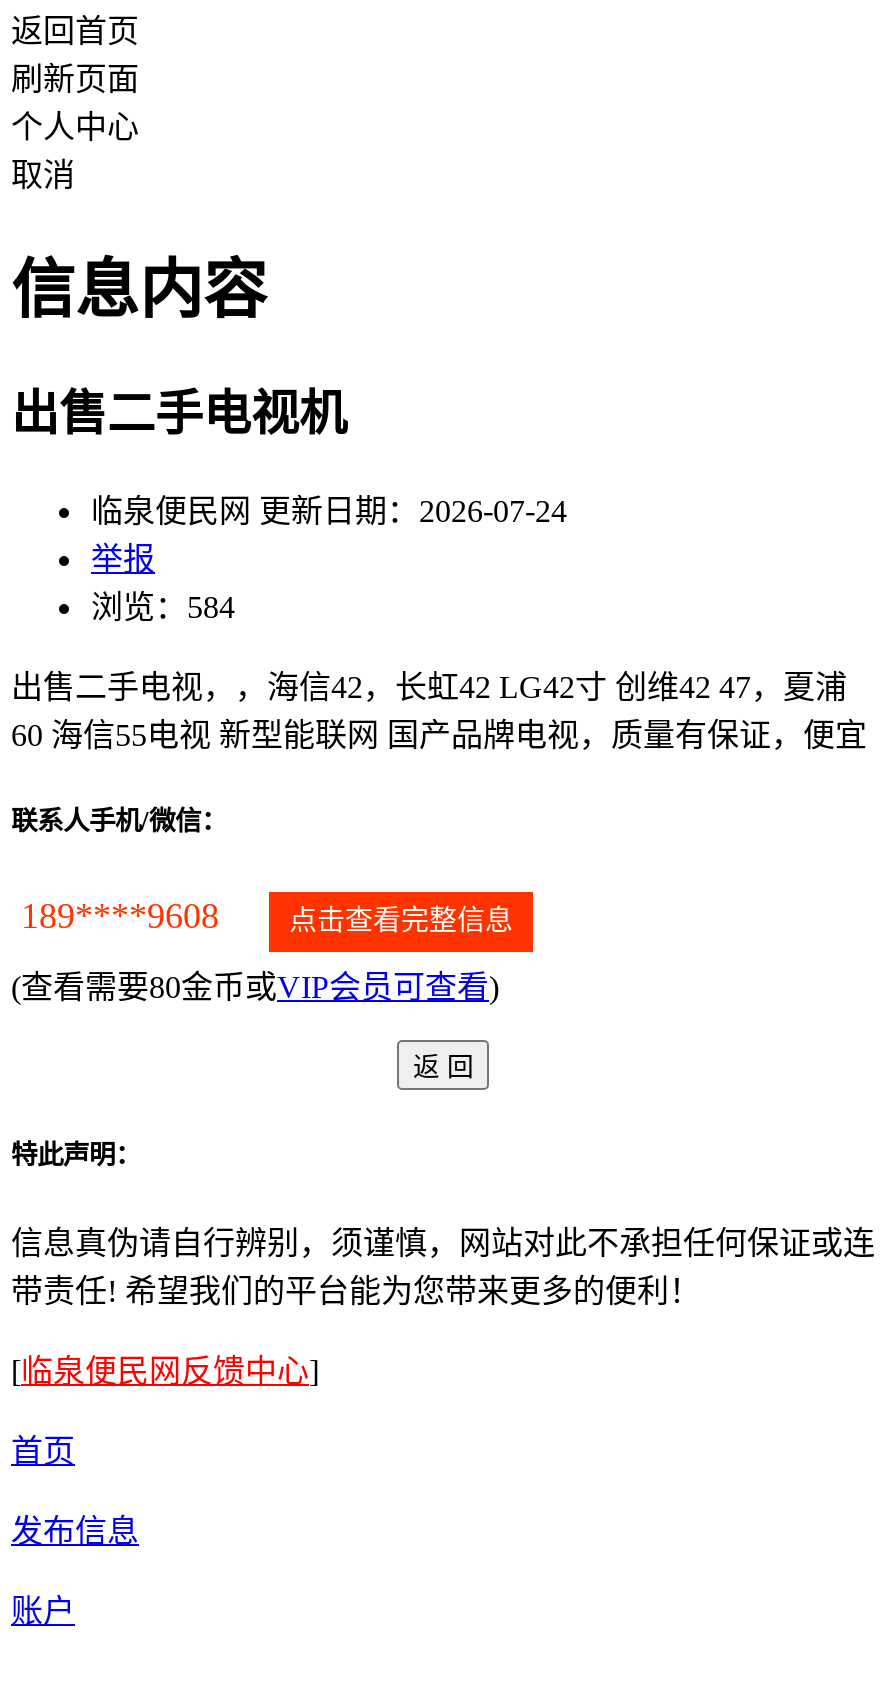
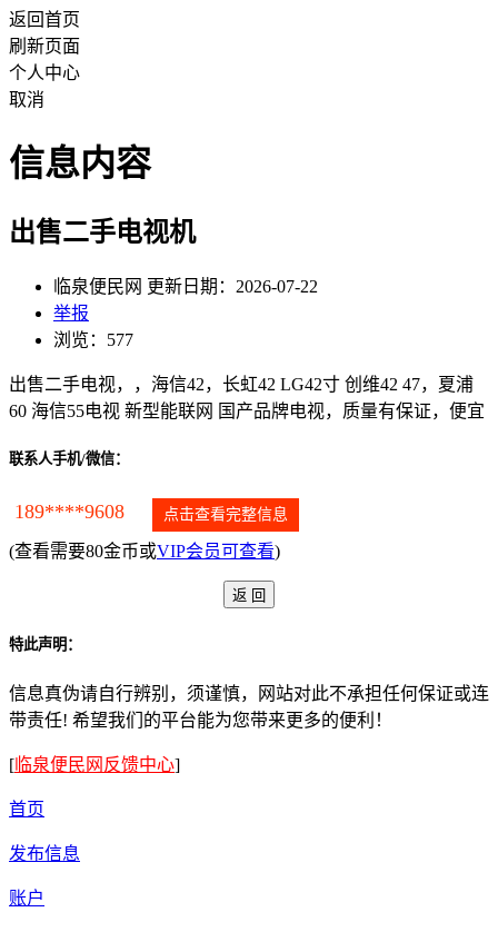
[91,494,567,528] 临泉便民网 更新日期：2026-07-24 -> [53,277,318,296] 临泉便民网 更新日期：2026-07-22
[91,590,235,624] 浏览：584 -> [53,330,133,349] 浏览：577

